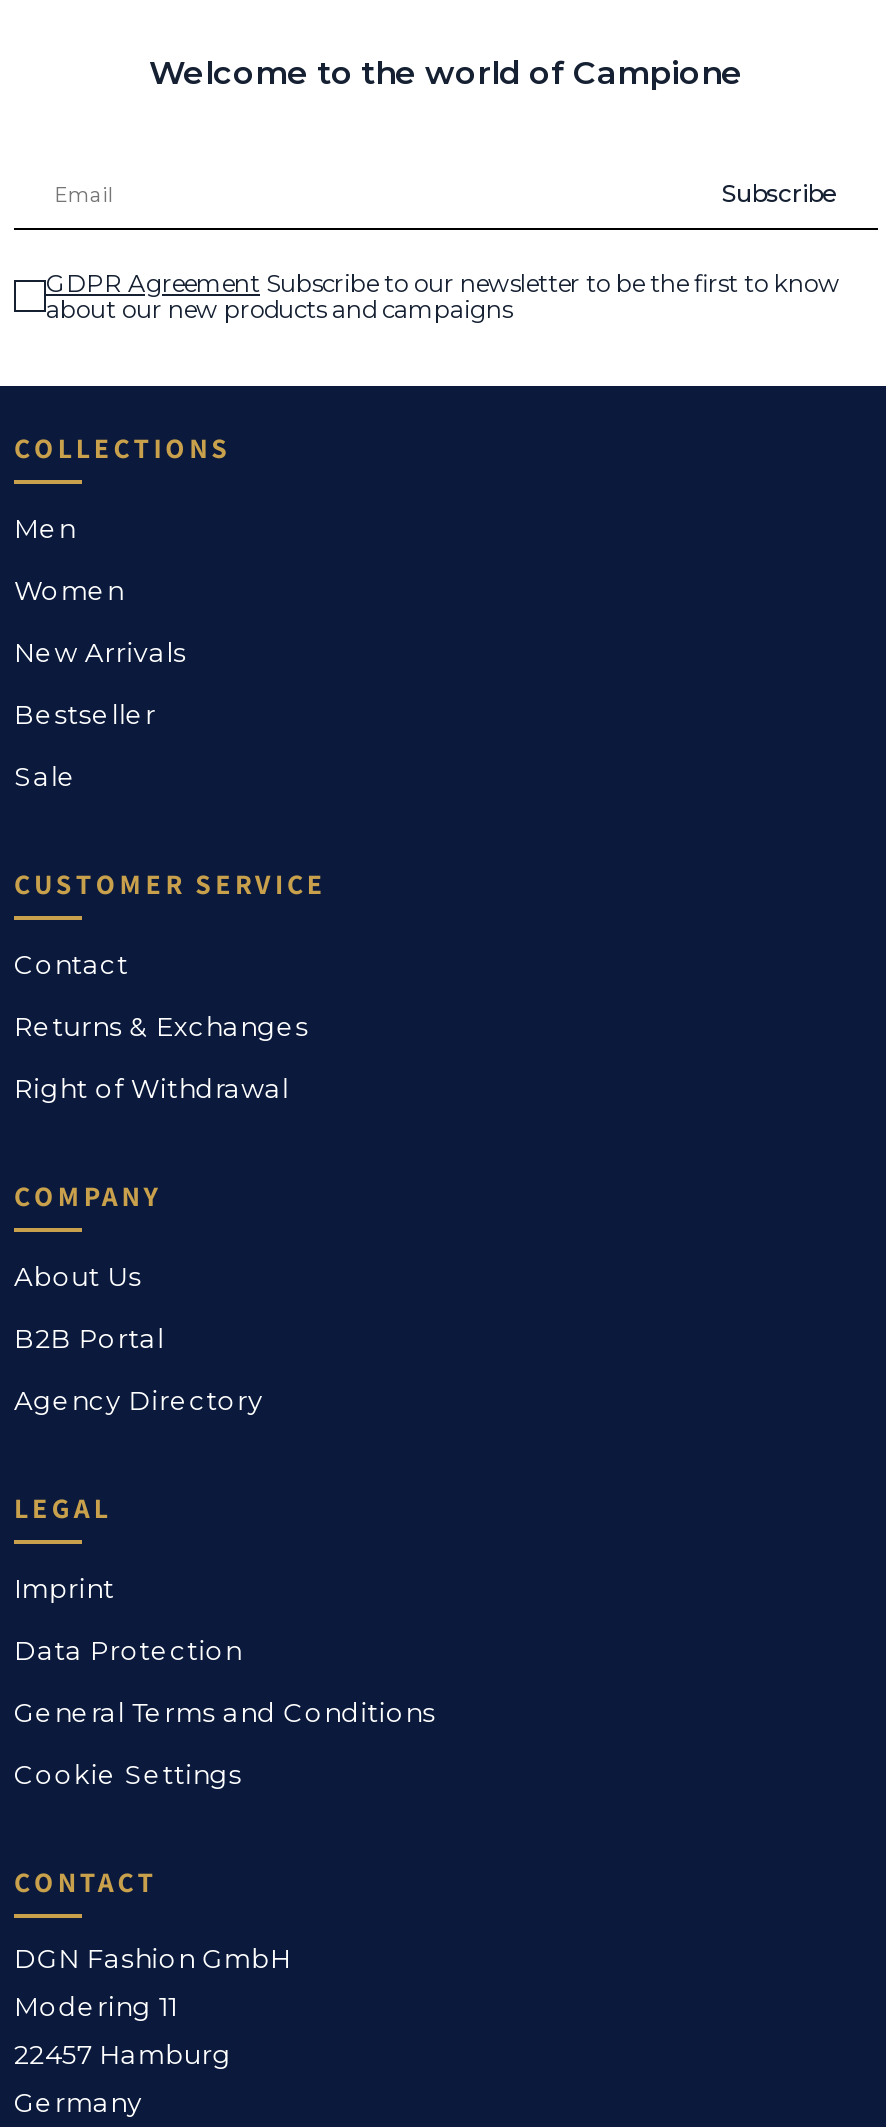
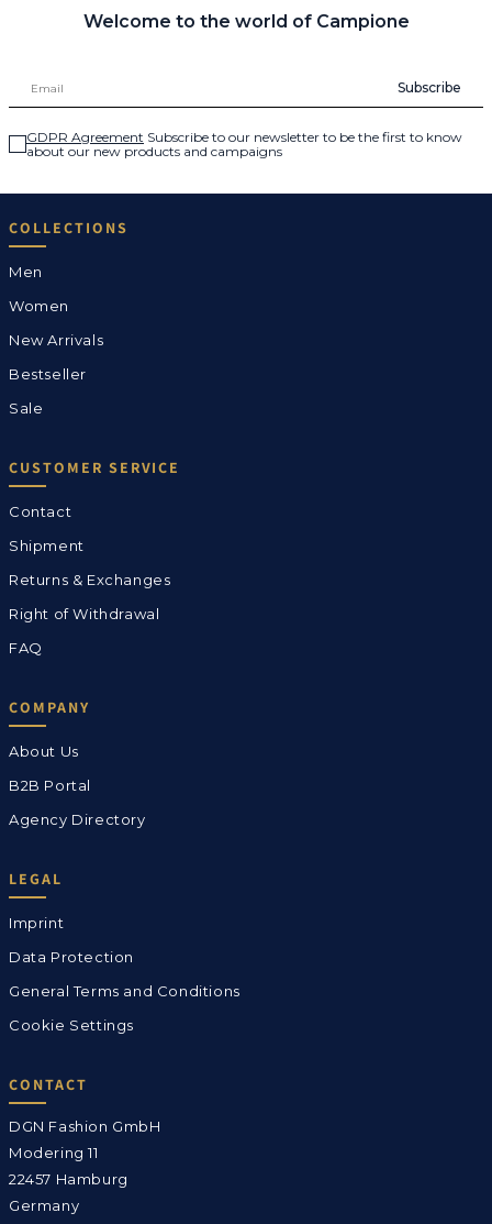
none -> [9,536,84,554] Shipment
none -> [9,638,43,656] FAQ

